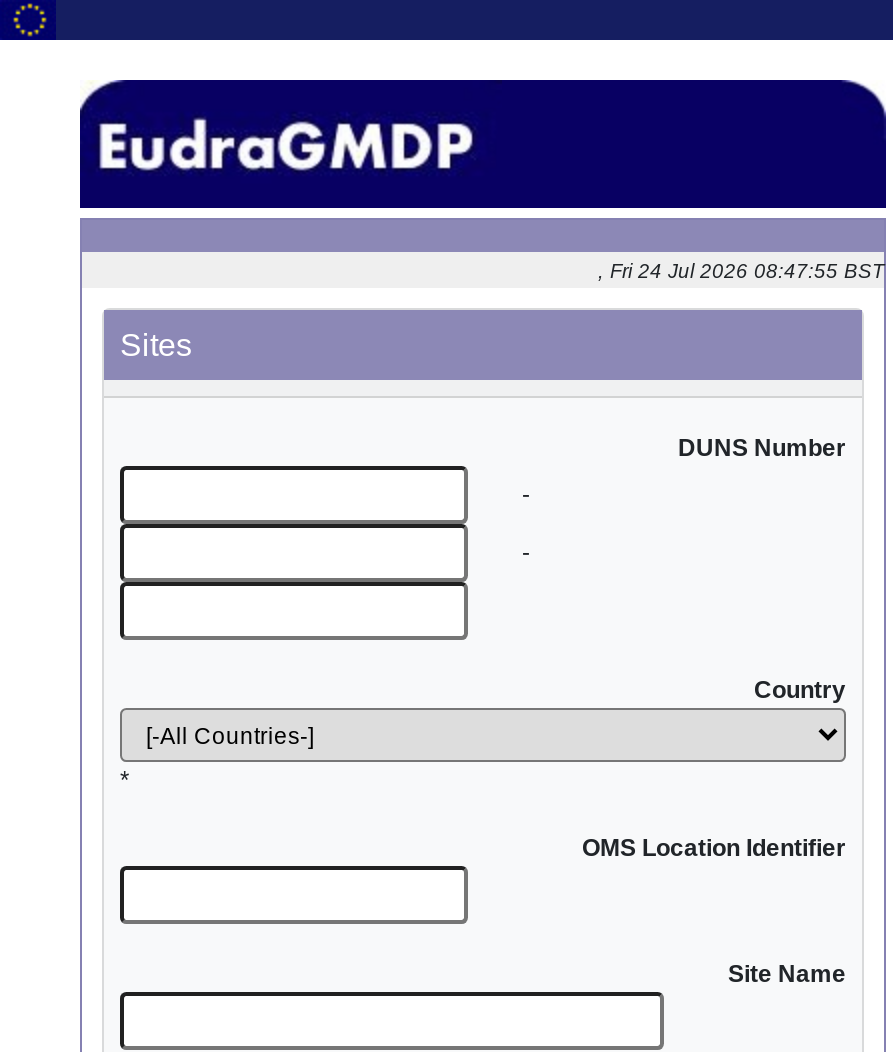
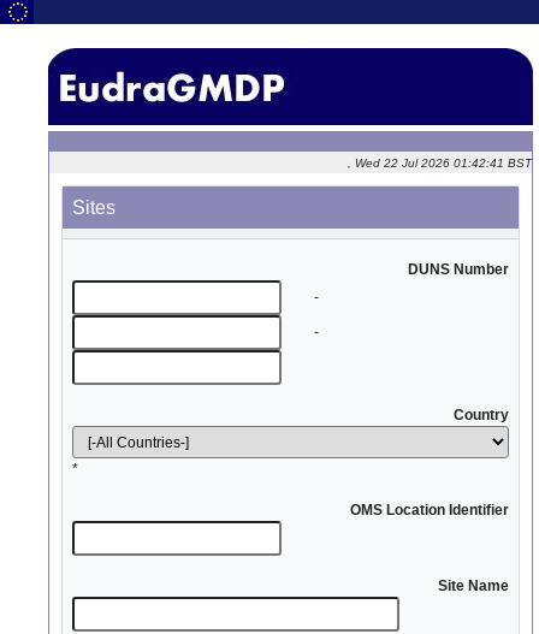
[598,260,884,282] , Fri 24 Jul 2026 08:47:55 BST -> [348,156,532,170] , Wed 22 Jul 2026 01:42:41 BST

